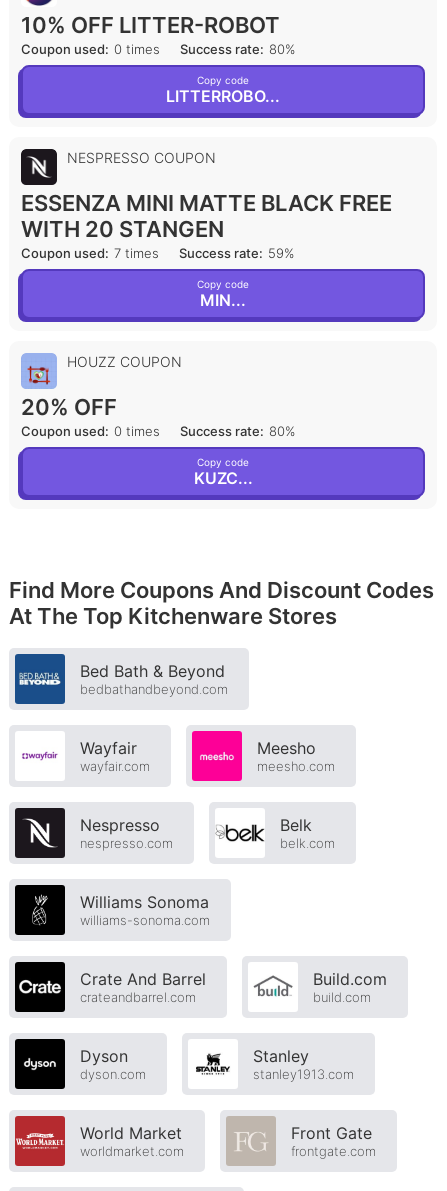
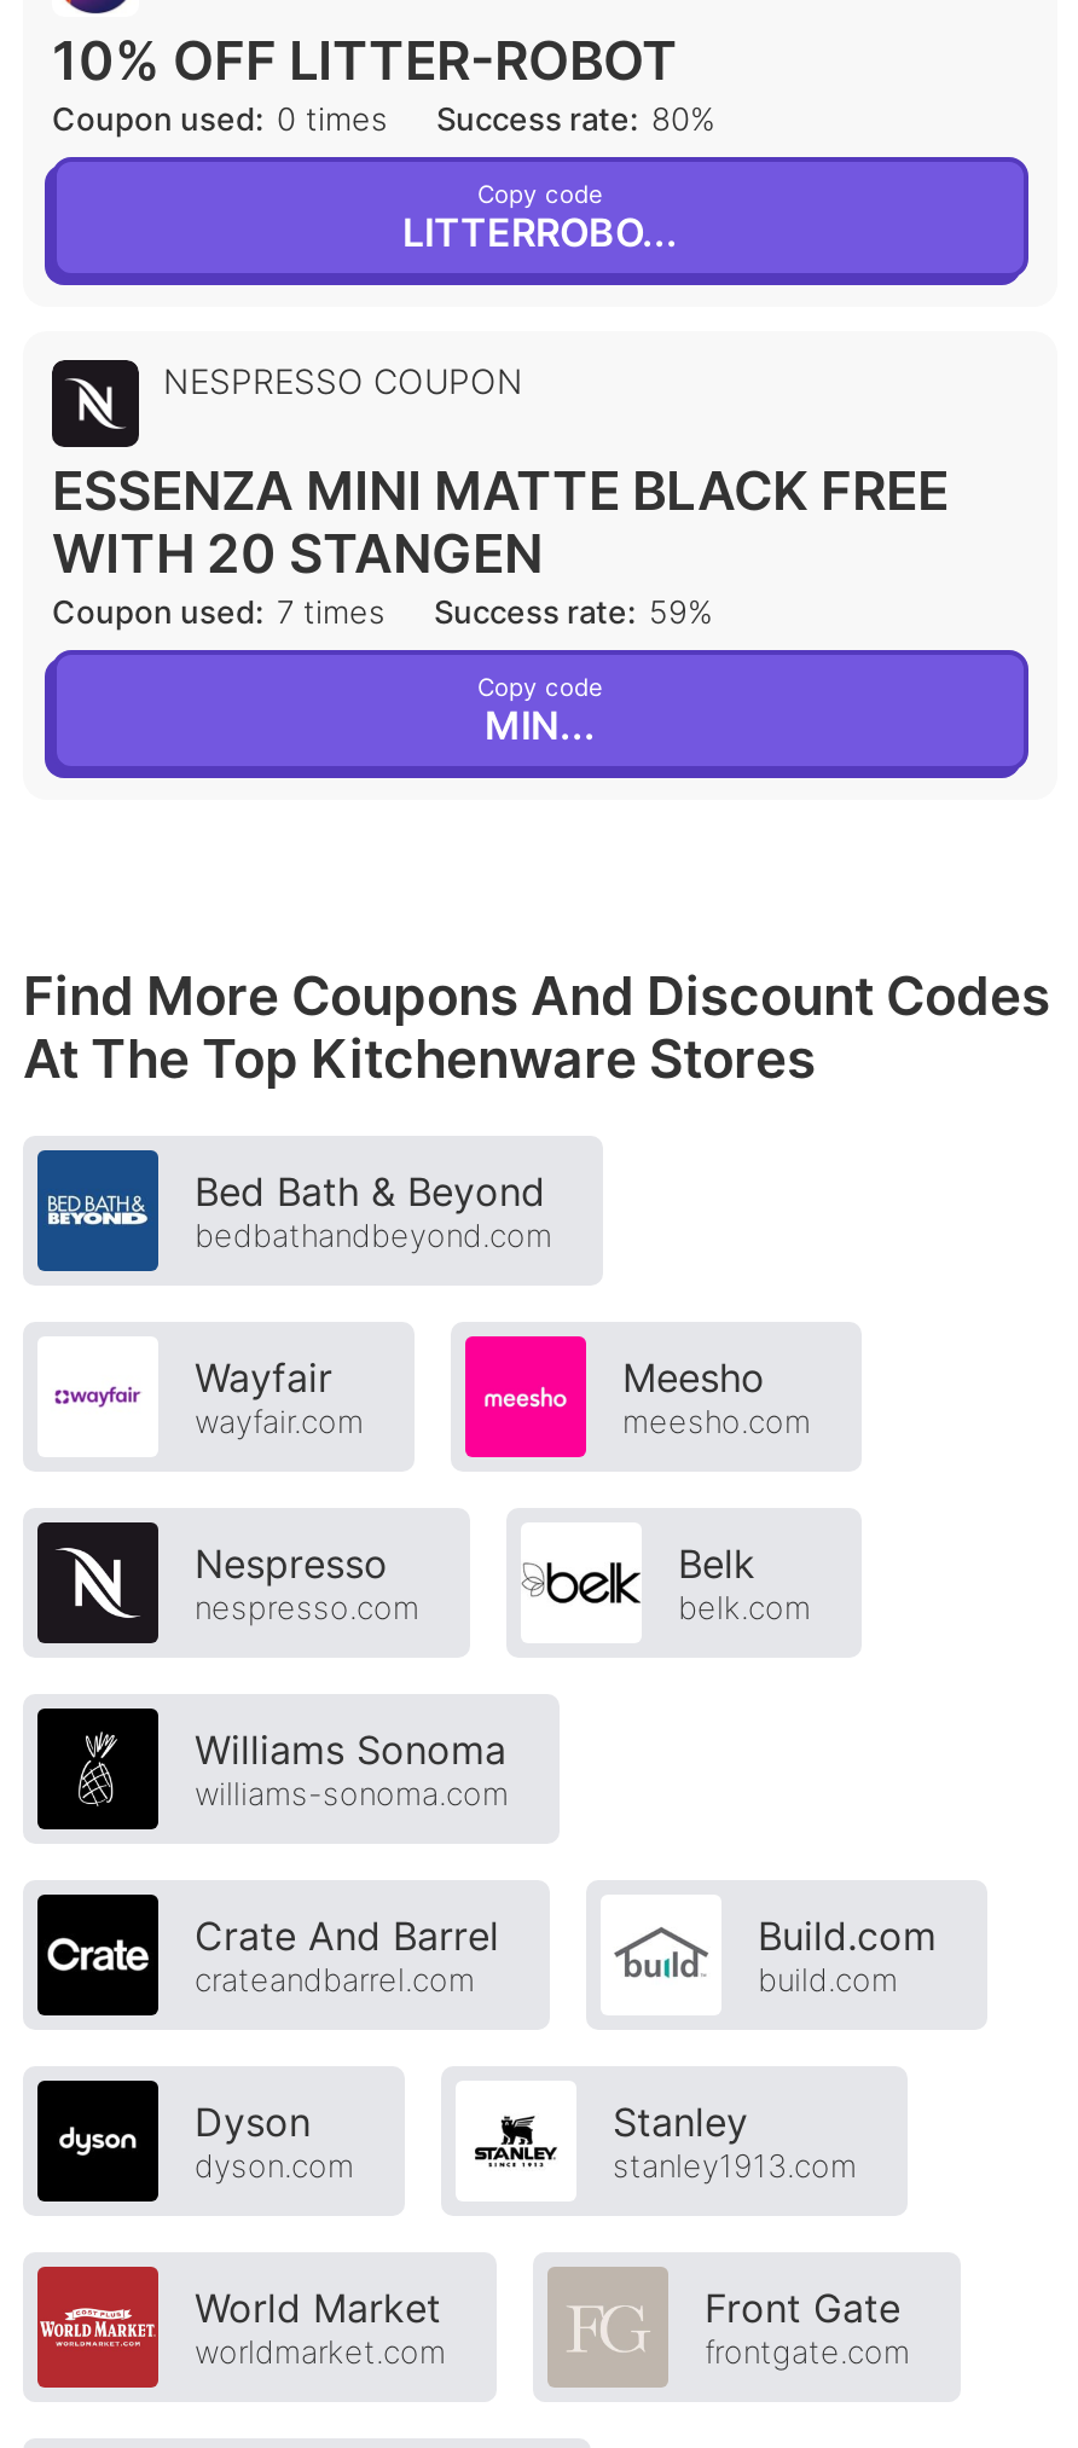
[21,352,295,488] [image] | HOUZZ COUPON | 20% OFF | Coupon used: 0 times | Success rate: 80% | Copy code | KUZC... -> none

